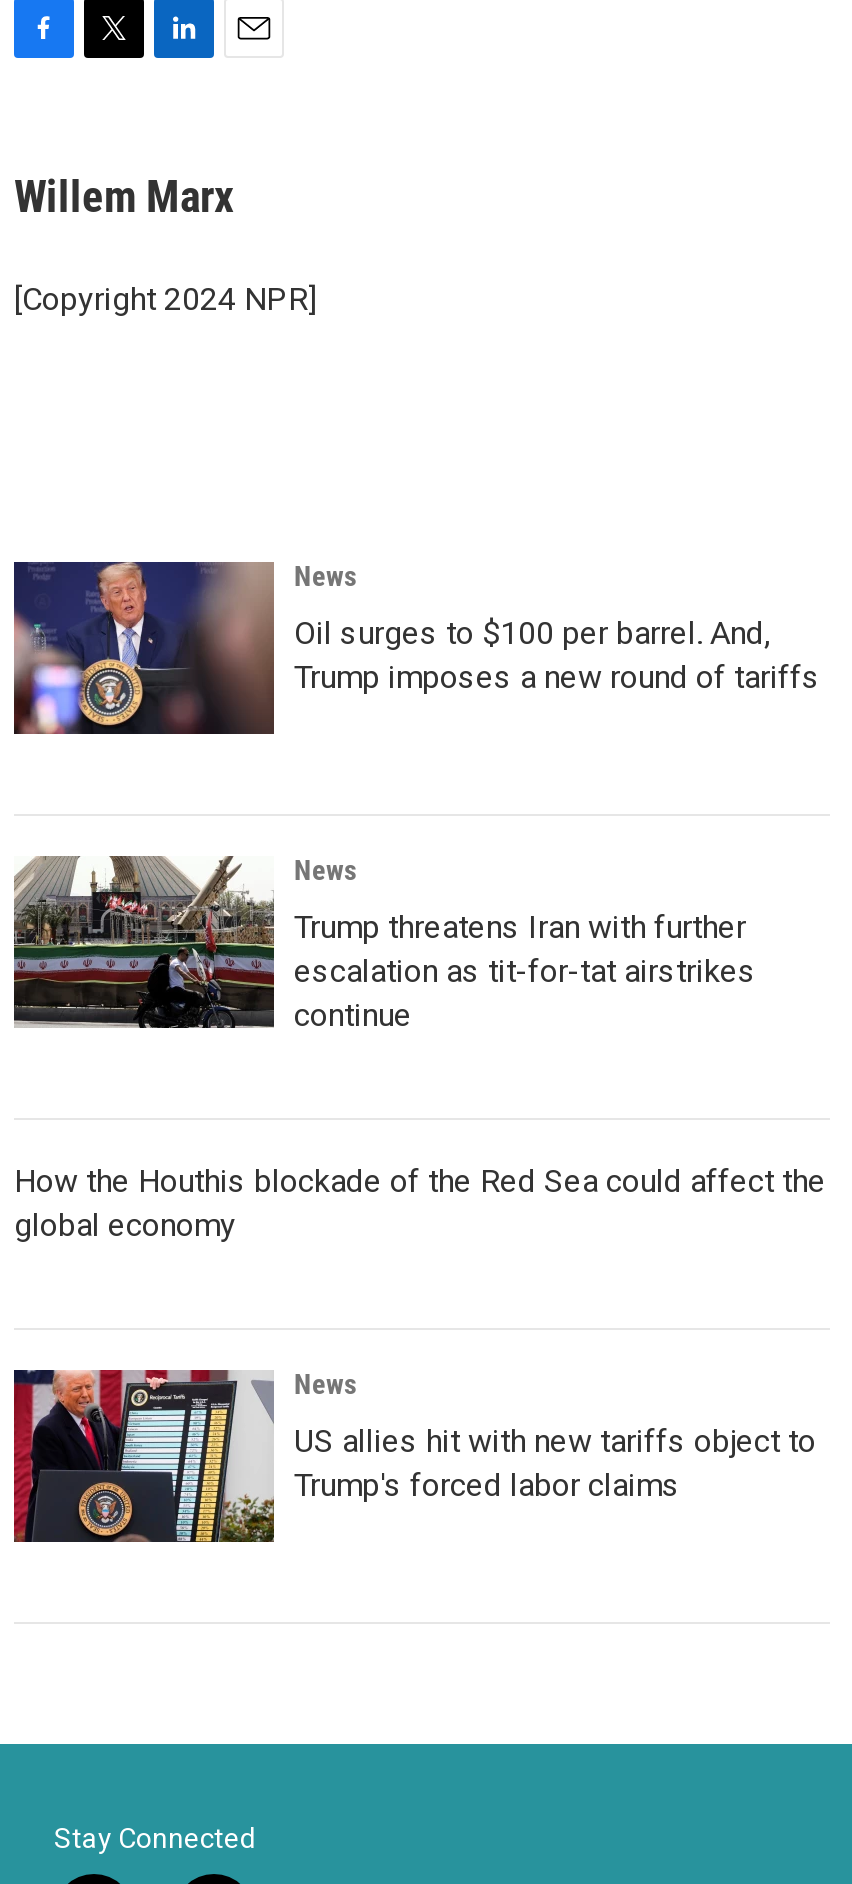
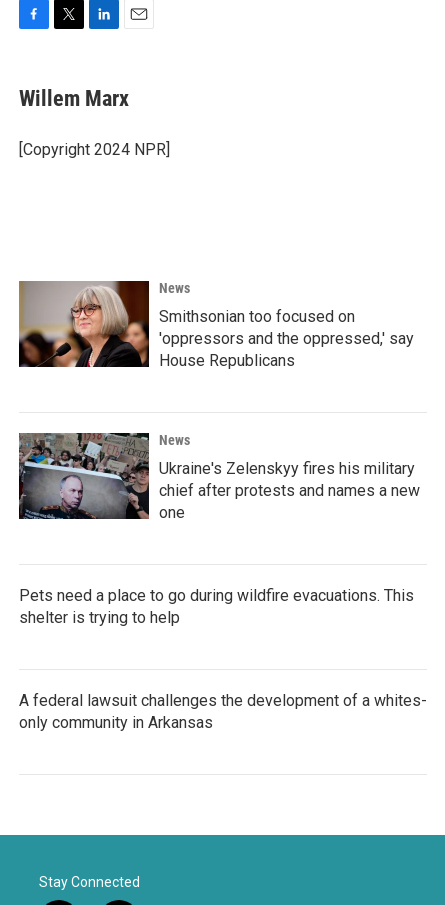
[12,560,820,736] [image] | Oil surges to $100 per barrel. And, | Trump imposes a new round of tariffs -> [18,280,414,370] [image] | Smithsonian too focused on | 'oppressors and the oppressed,' say | House Republicans
[14,854,756,1034] [image] | Trump threatens Iran with further | escalation as tit-for-tat airstrikes | continue -> [18,432,420,522] [image] | Ukraine's Zelenskyy fires his military | chief after protests and names a new | one
[14,1162,826,1244] How the Houthis blockade of the Red Sea could affect the | global economy -> [19,586,414,627] Pets need a place to go during wildfire evacuations. This | shelter is trying to help
[294,1368,816,1504] News | US allies hit with new tariffs object to | Trump's forced labor claims -> [19,691,427,732] A federal lawsuit challenges the development of a whites- | only community in Arkansas

